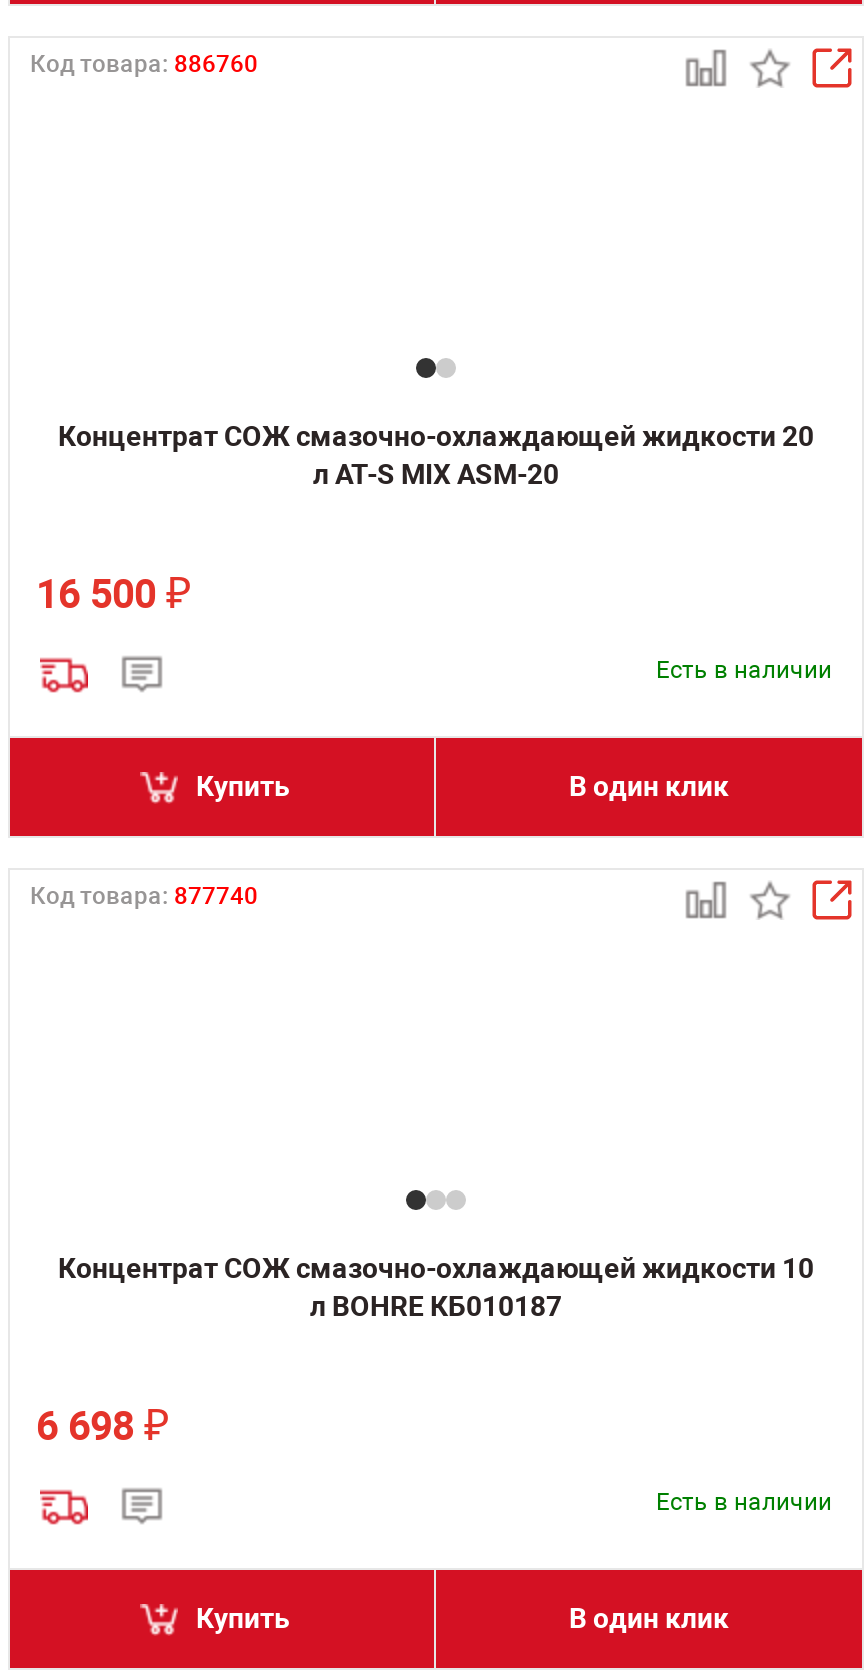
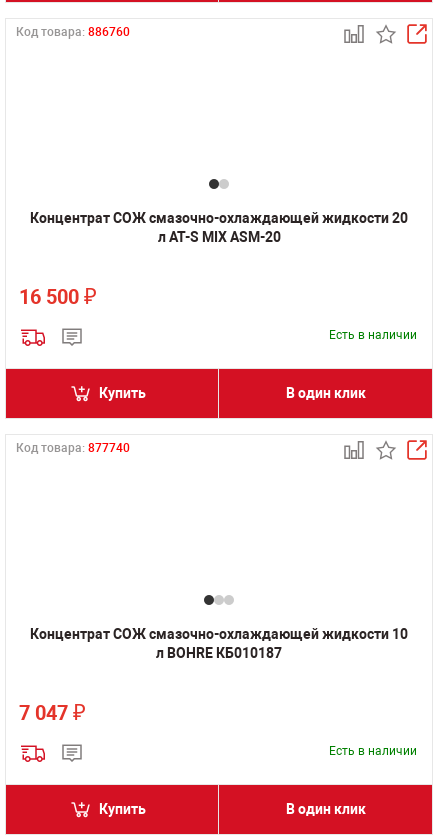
[36,1400,170,1450] 6 698 ₽ -> [19,700,86,725] 7 047 ₽

